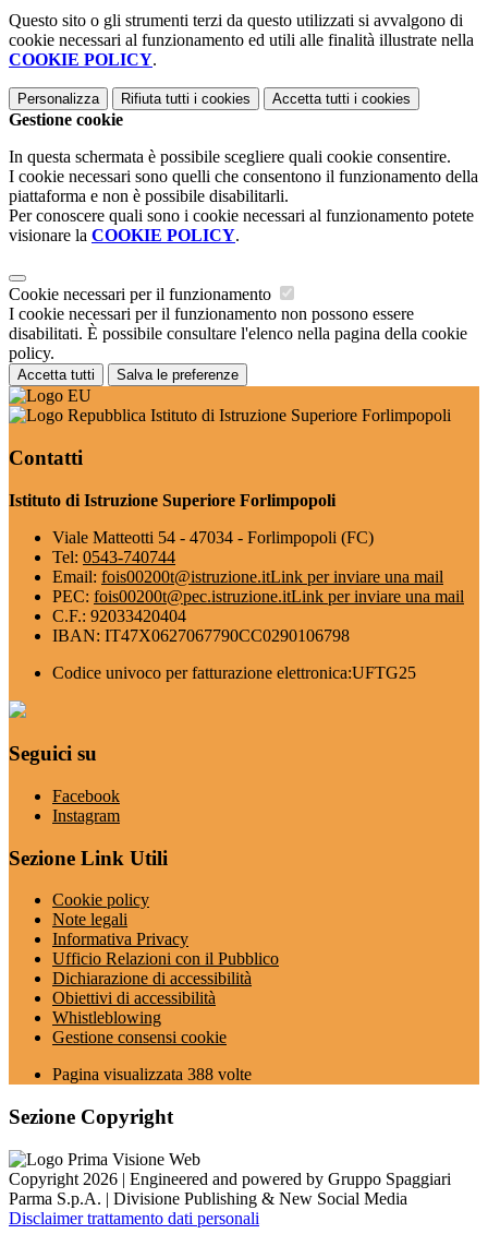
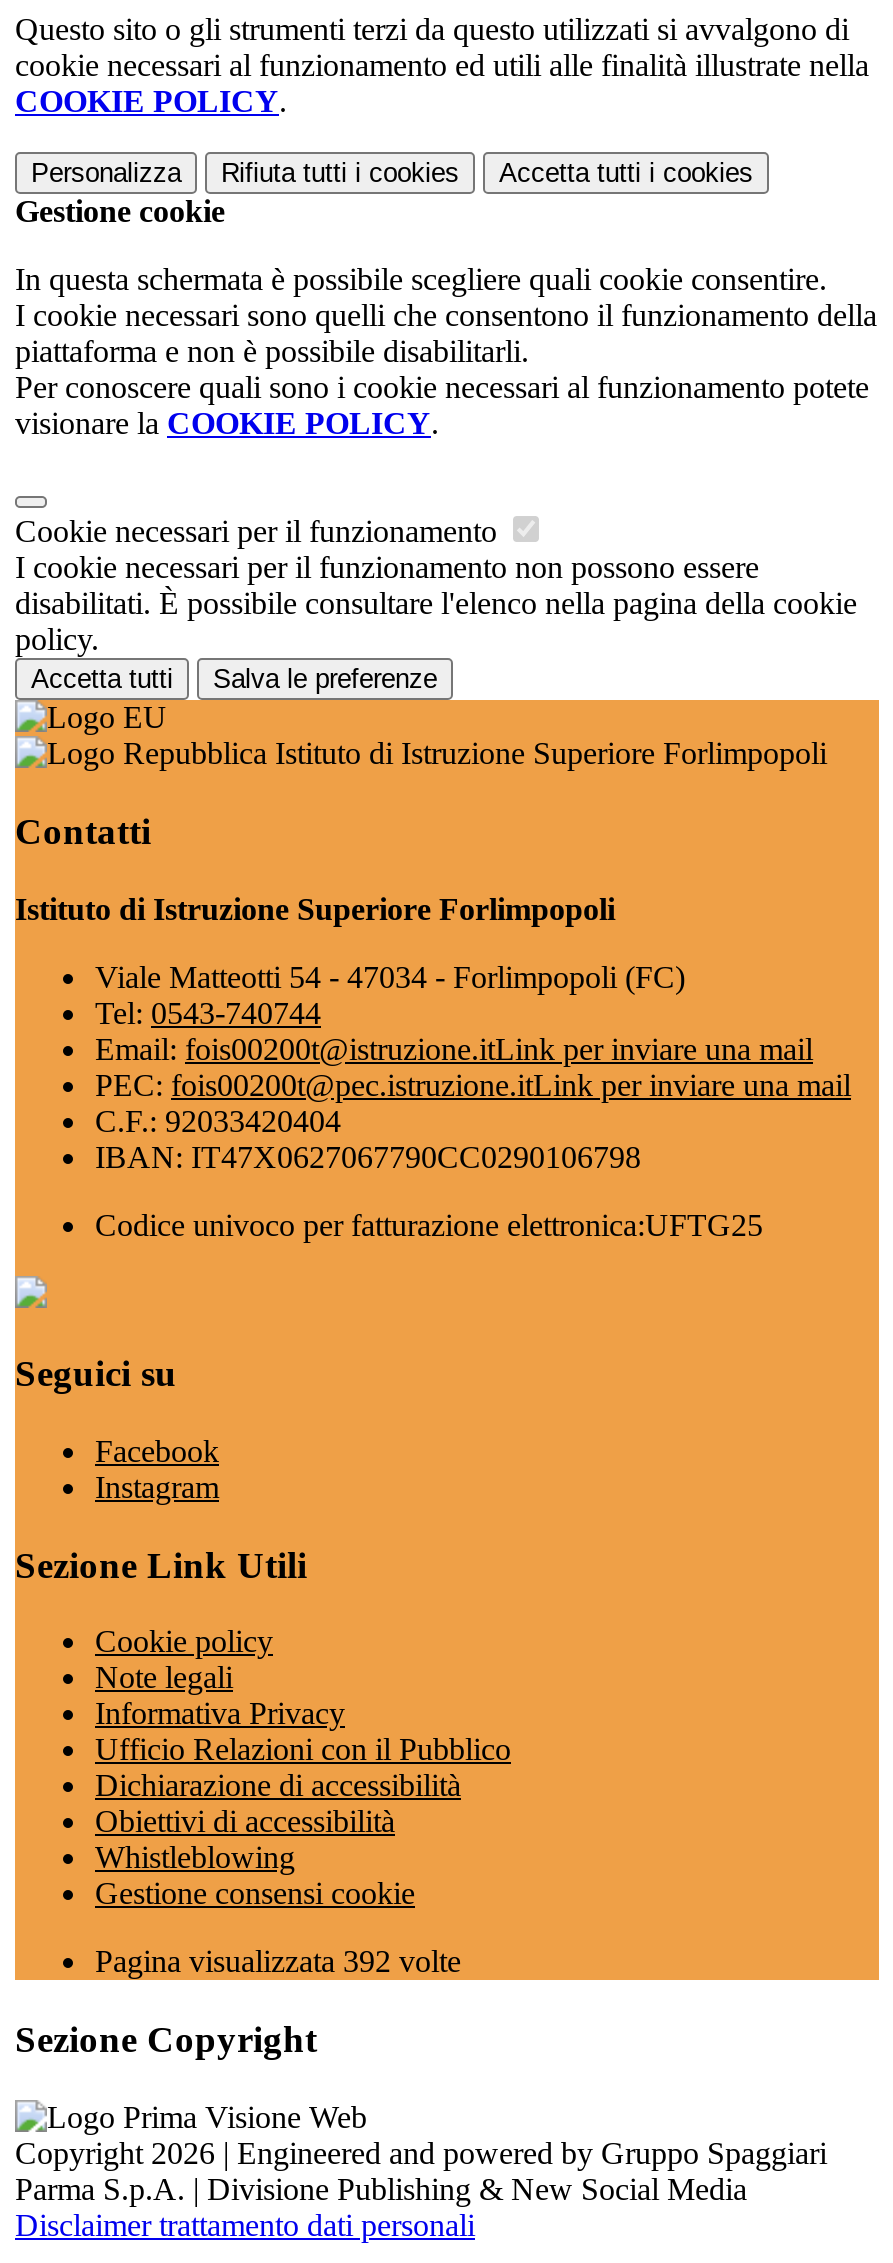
[52,1065,252,1084] Pagina visualizzata 388 volte -> [95,1945,461,1979] Pagina visualizzata 392 volte

